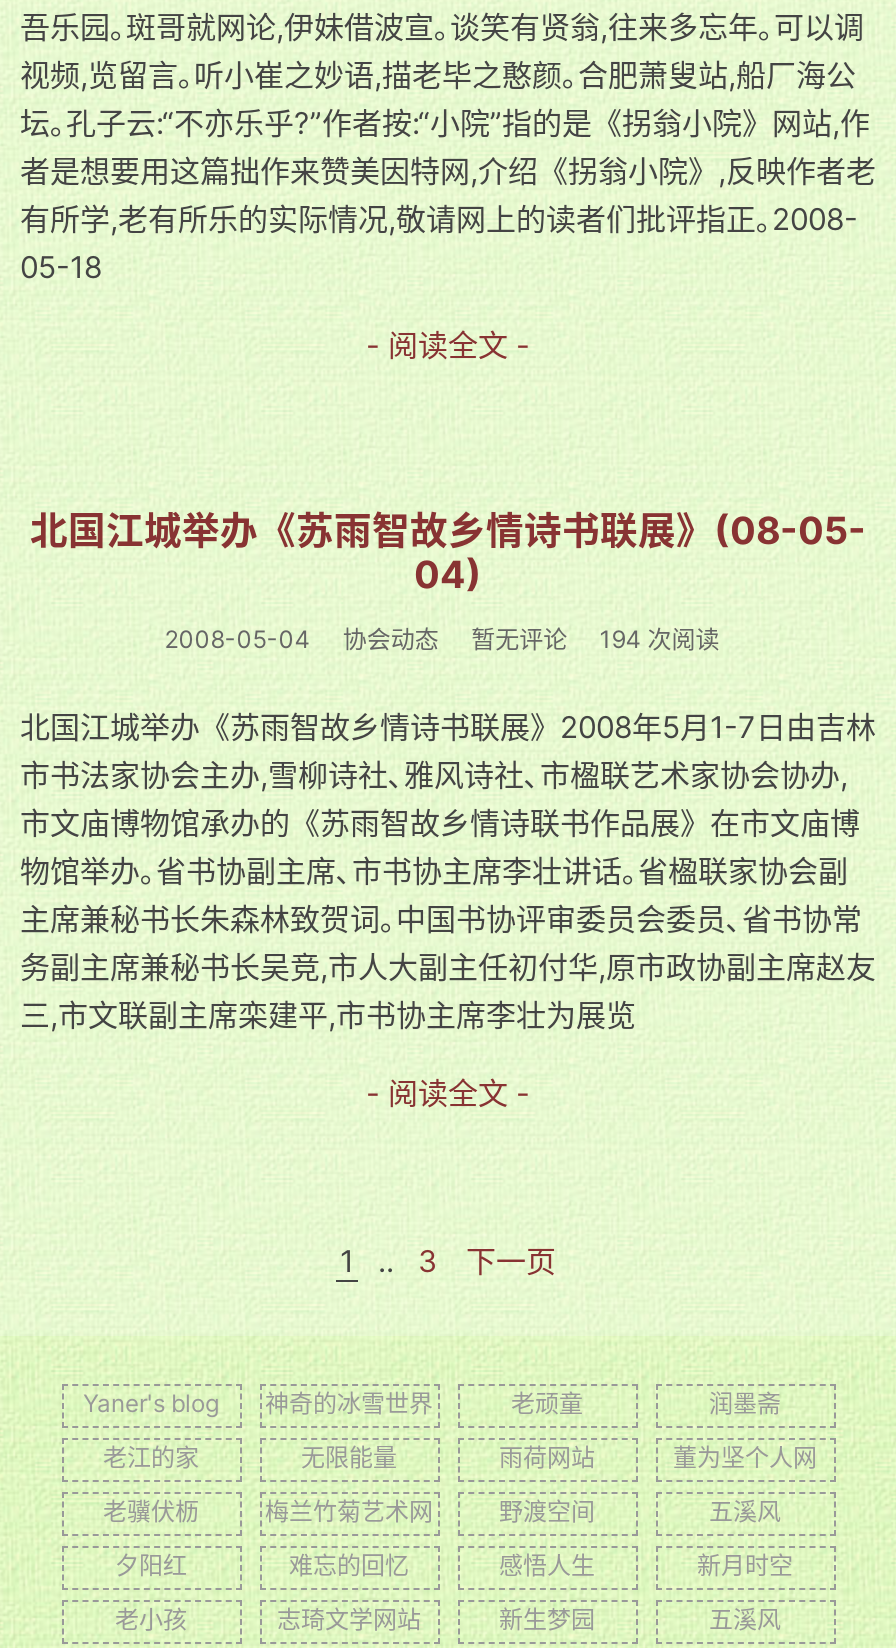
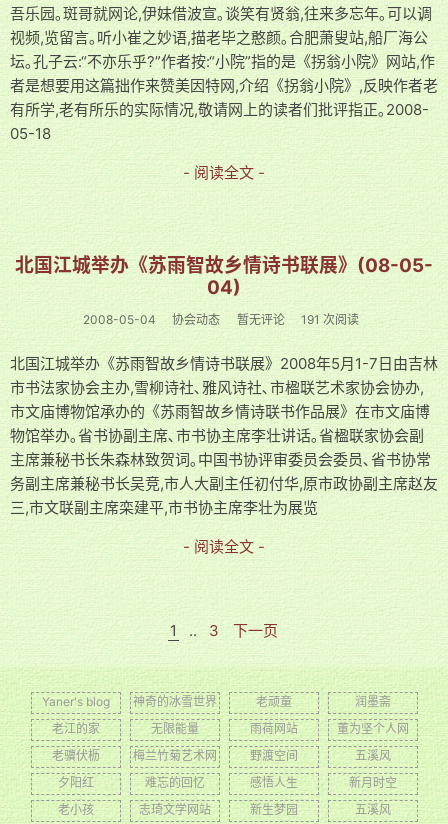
[164,624,720,654] 2008-05-04 协会动态 暂无评论 194 次阅读 -> [83,312,359,327] 2008-05-04 协会动态 暂无评论 191 次阅读

